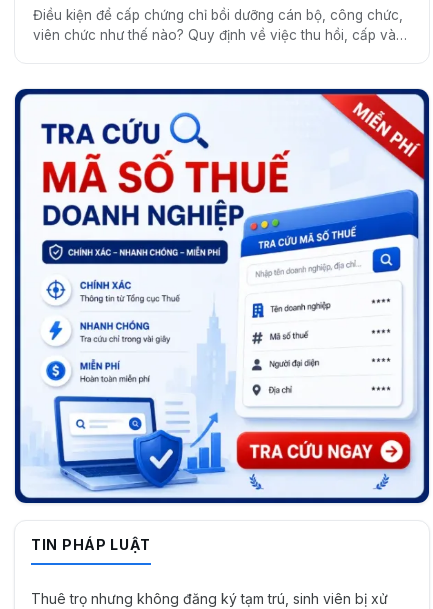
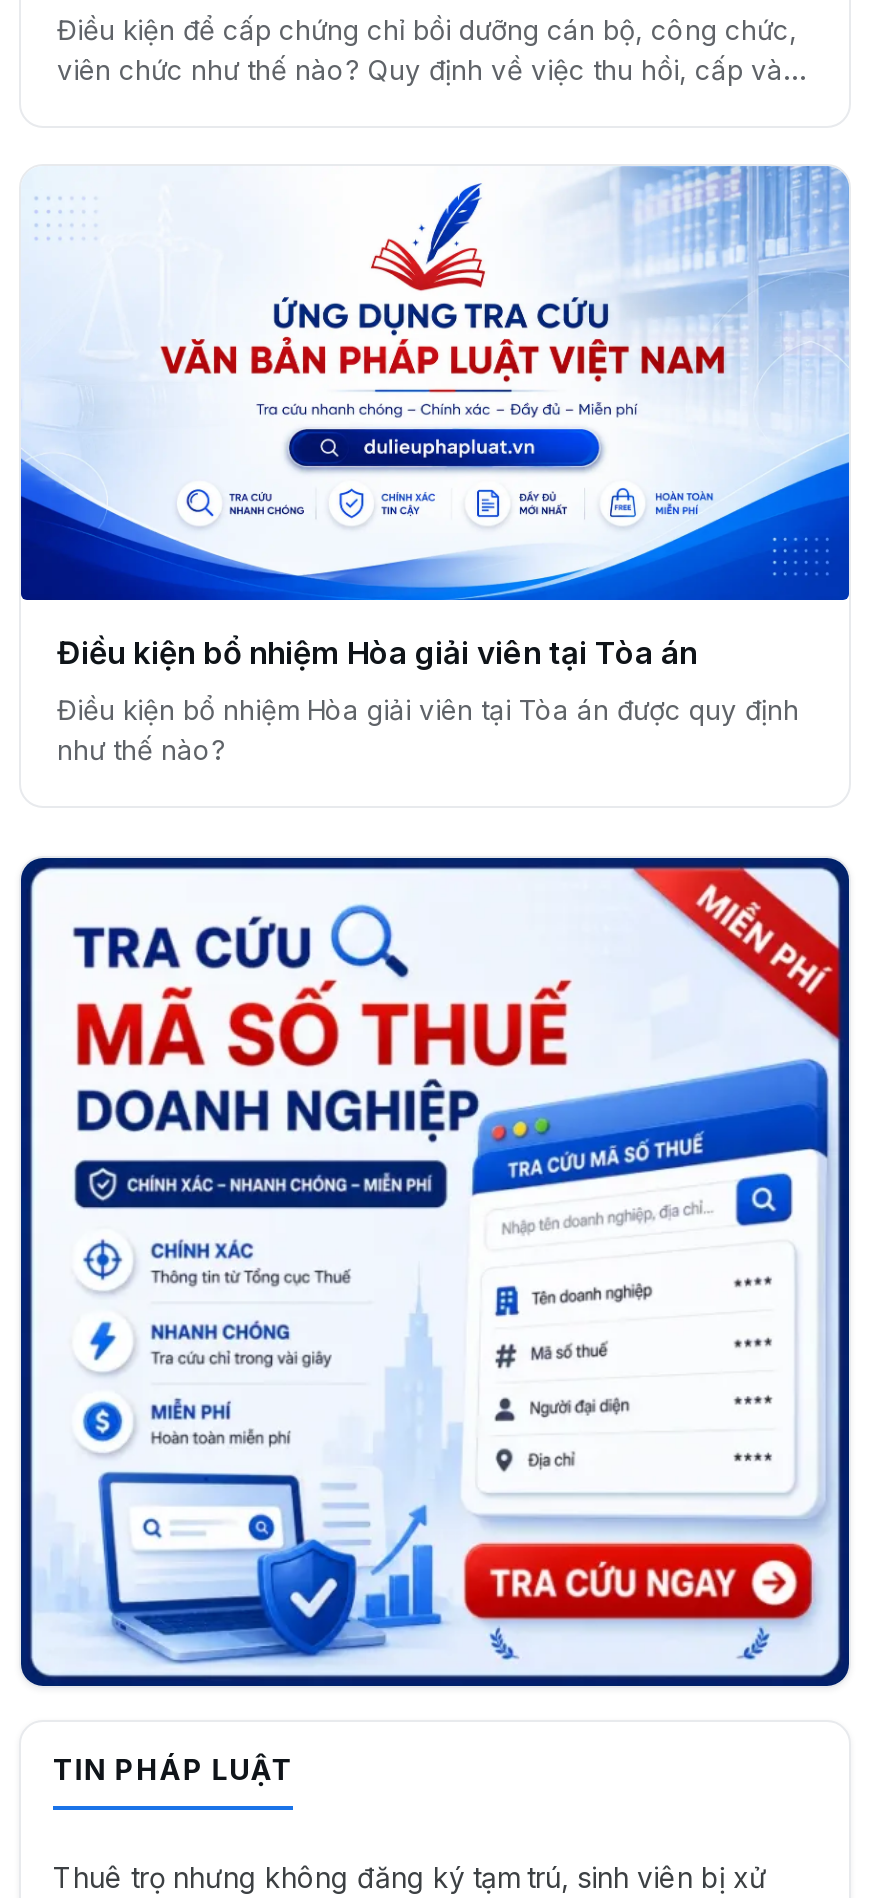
none -> [19,164,851,767] [image] | Điều kiện bổ nhiệm Hòa giải viên tại Tòa án | Điều kiện bổ nhiệm Hòa giải viên tại Tòa án được quy định | như thế nào?

